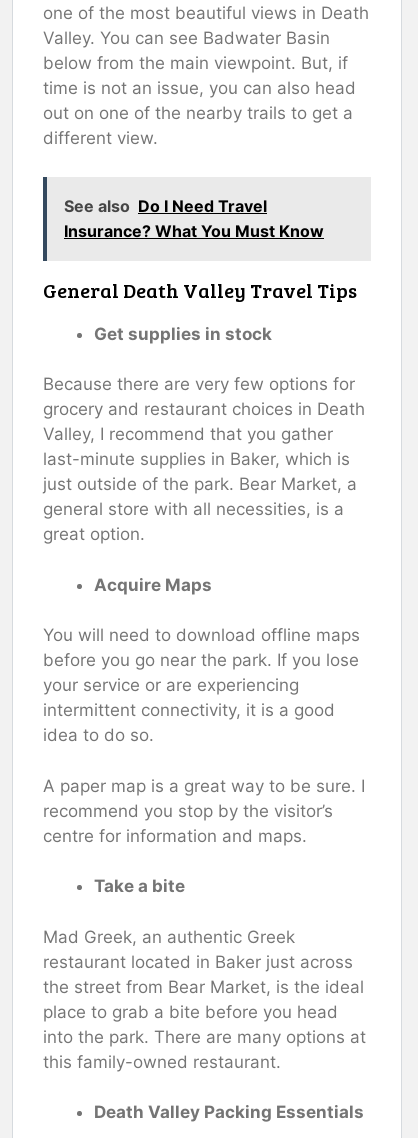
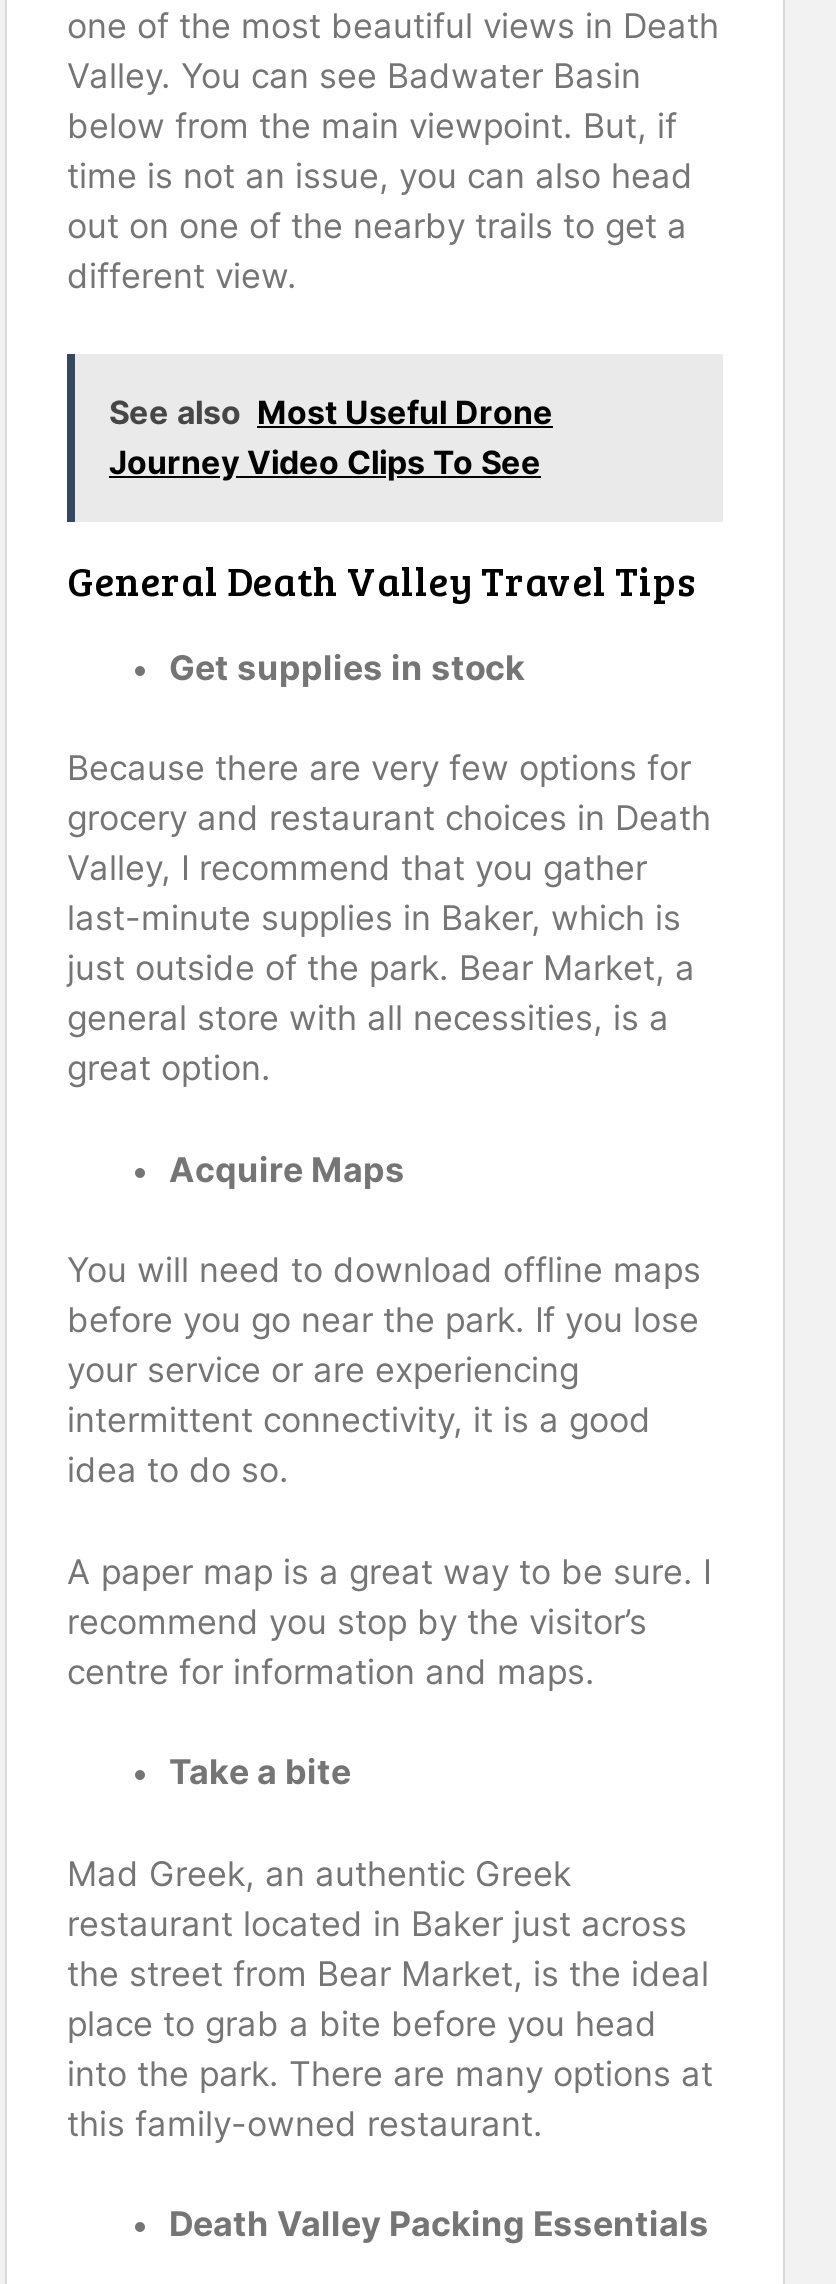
[64,195,324,240] See also Do I Need Travel | Insurance? What You Must Know -> [109,391,553,481] See also Most Useful Drone | Journey Video Clips To See

